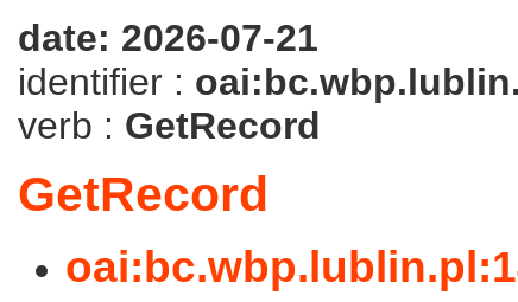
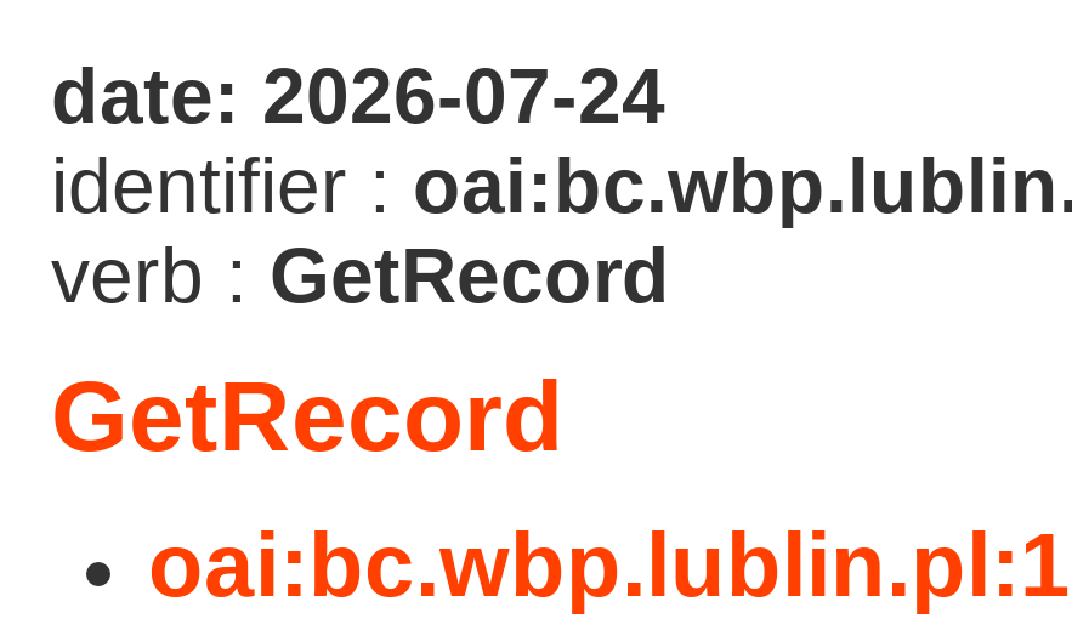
[18,16,319,59] date: 2026-07-21 -> [51,51,665,138] date: 2026-07-24

